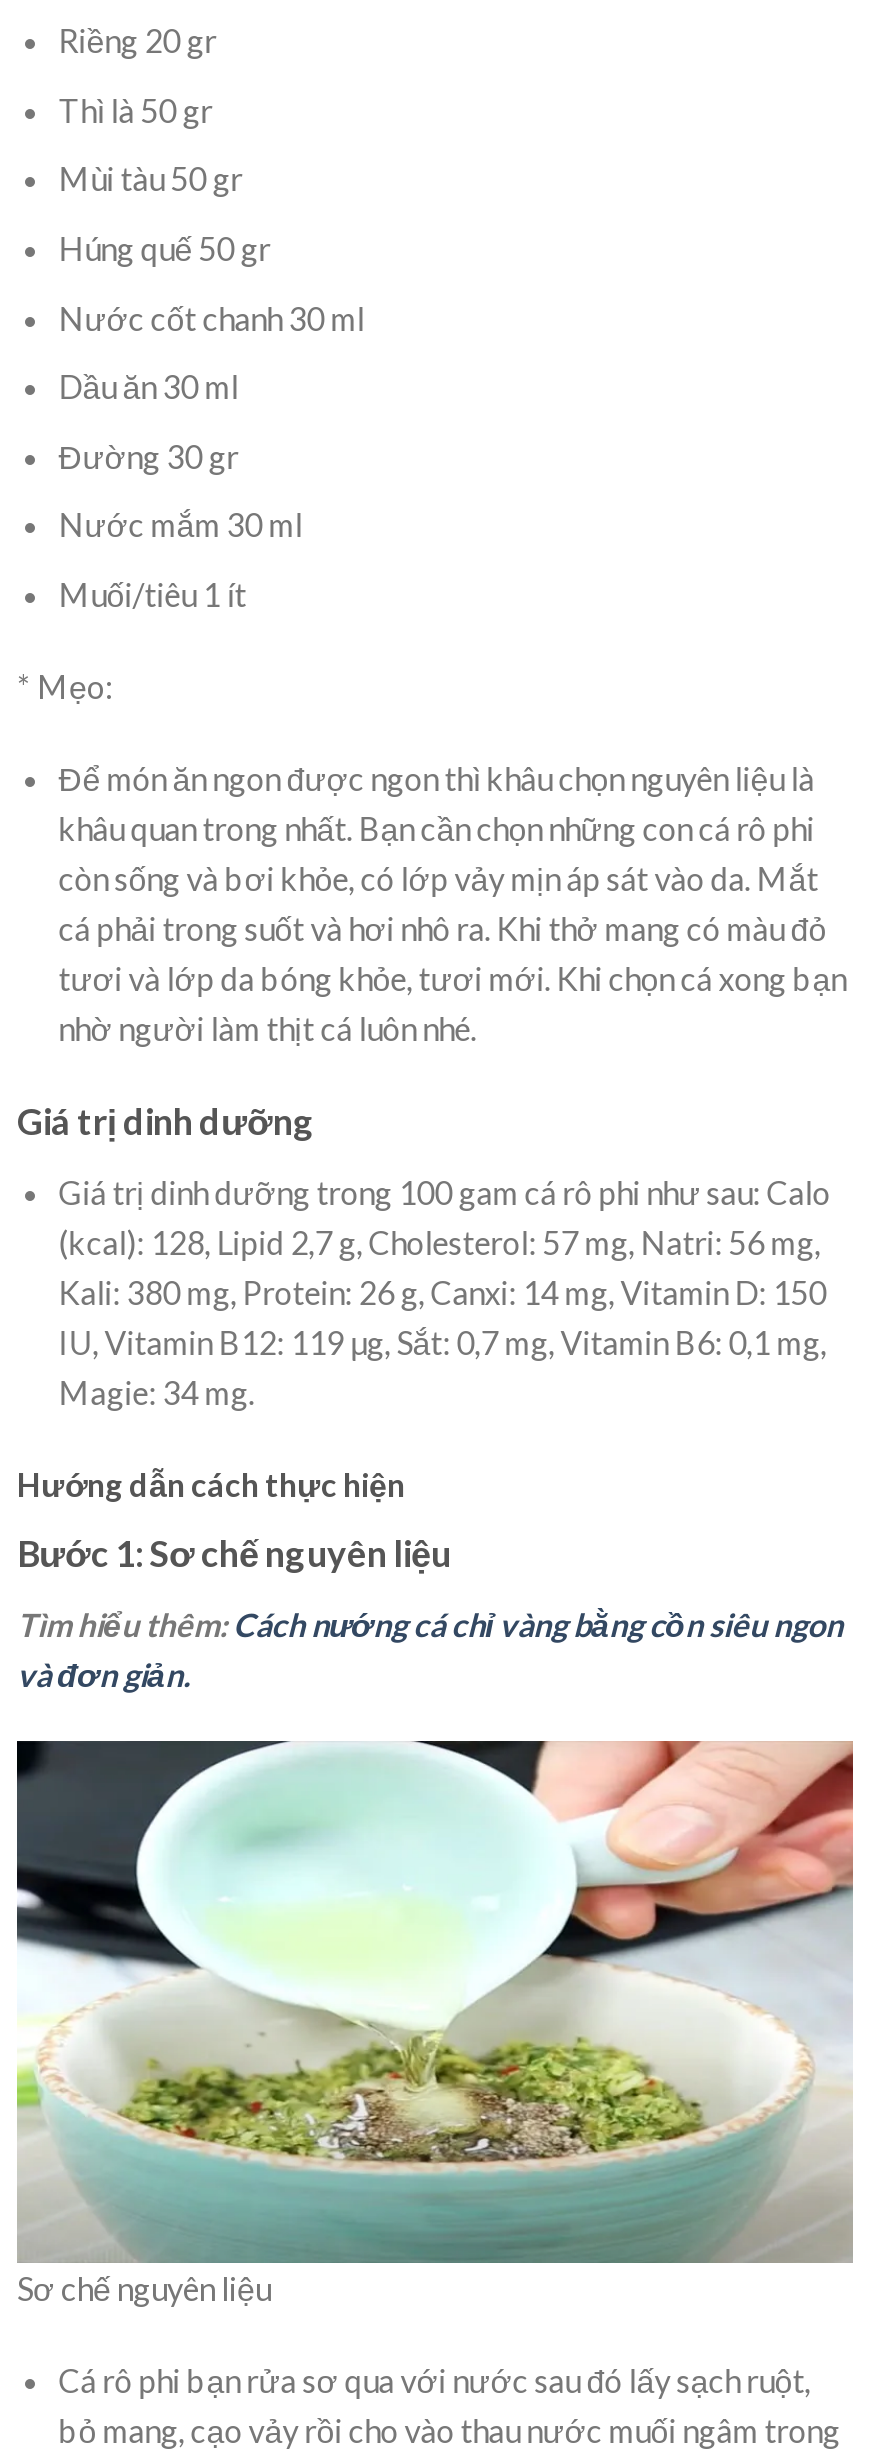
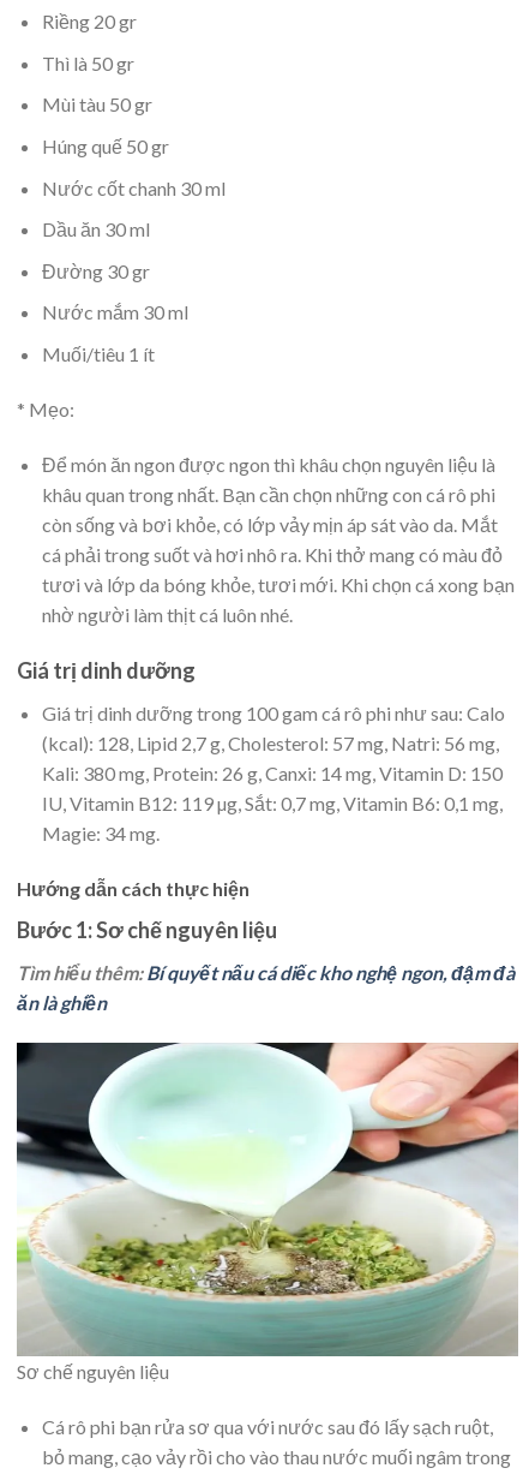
[17,1605,843,1693] Tìm hiểu thêm: Cách nướng cá chỉ vàng bằng cồn siêu ngon | và đơn giản. -> [17,961,515,1014] Tìm hiểu thêm: Bí quyết nấu cá diếc kho nghệ ngon, đậm đà | ăn là ghiền

